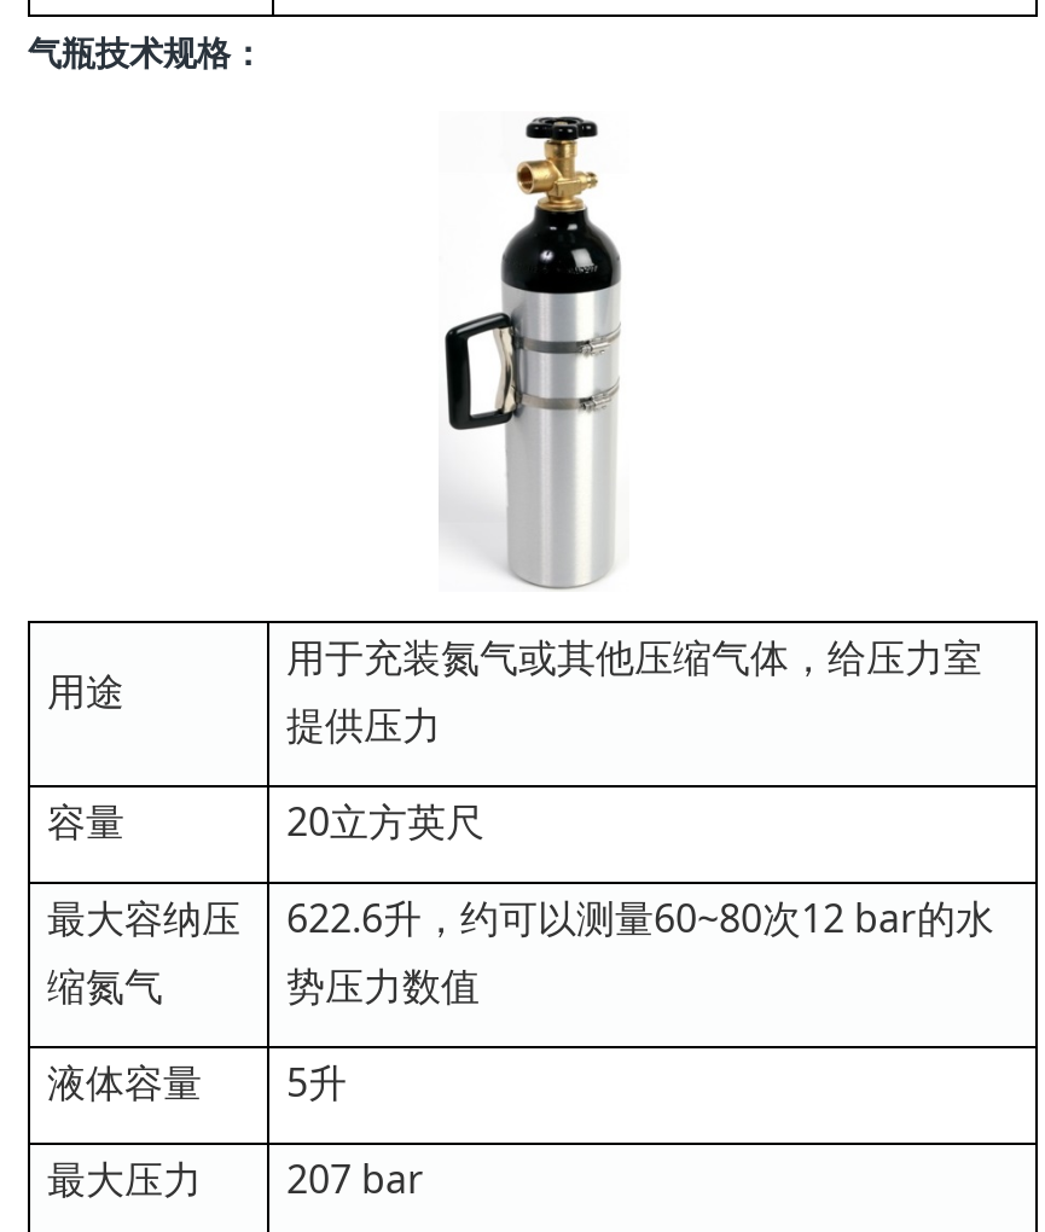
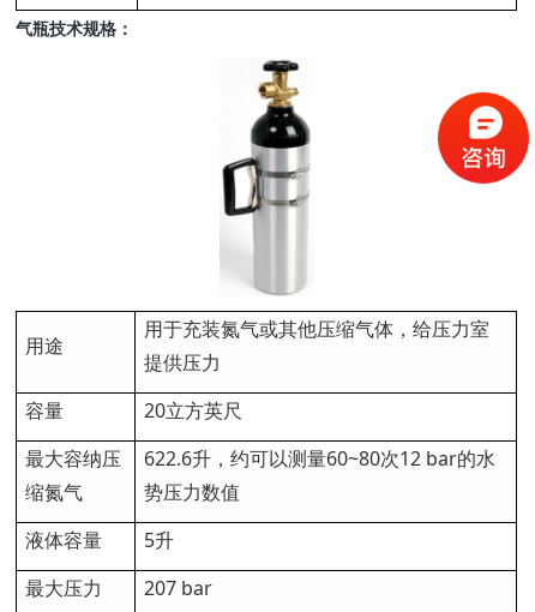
none -> [437,91,530,185] [image]

